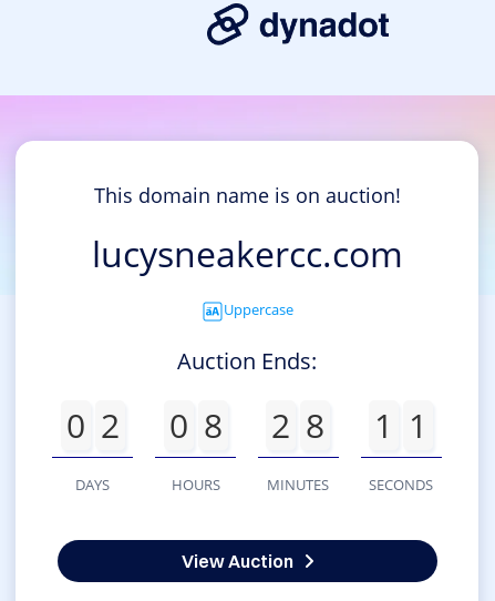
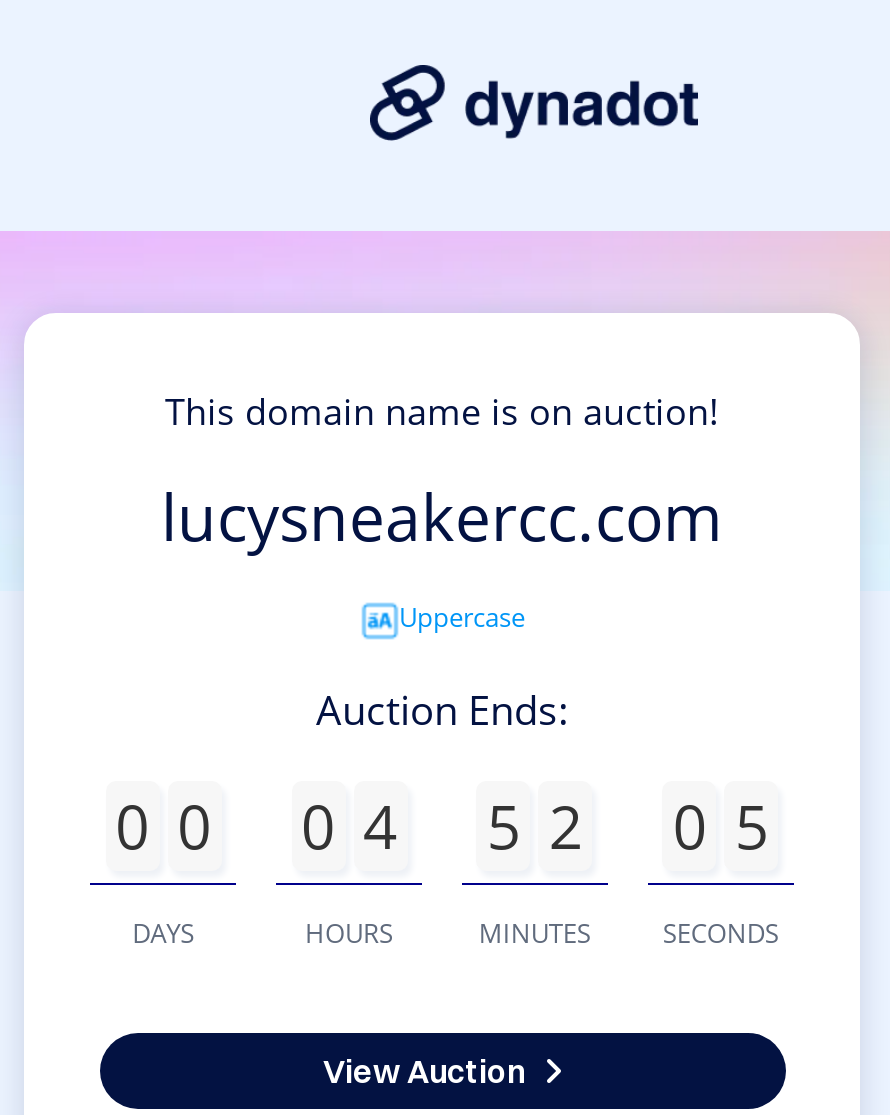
[66,403,119,448] 0 2 -> [115,785,211,867] 0 0
[169,403,222,448] 0 8 -> [301,785,397,867] 0 4
[272,403,325,448] 2 8 -> [487,785,583,867] 5 2
[375,403,428,448] 1 1 -> [673,785,769,867] 0 5

